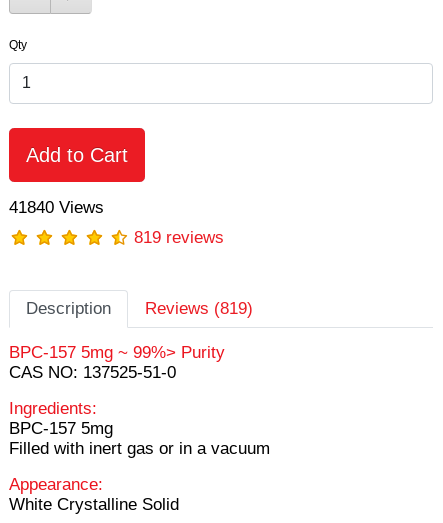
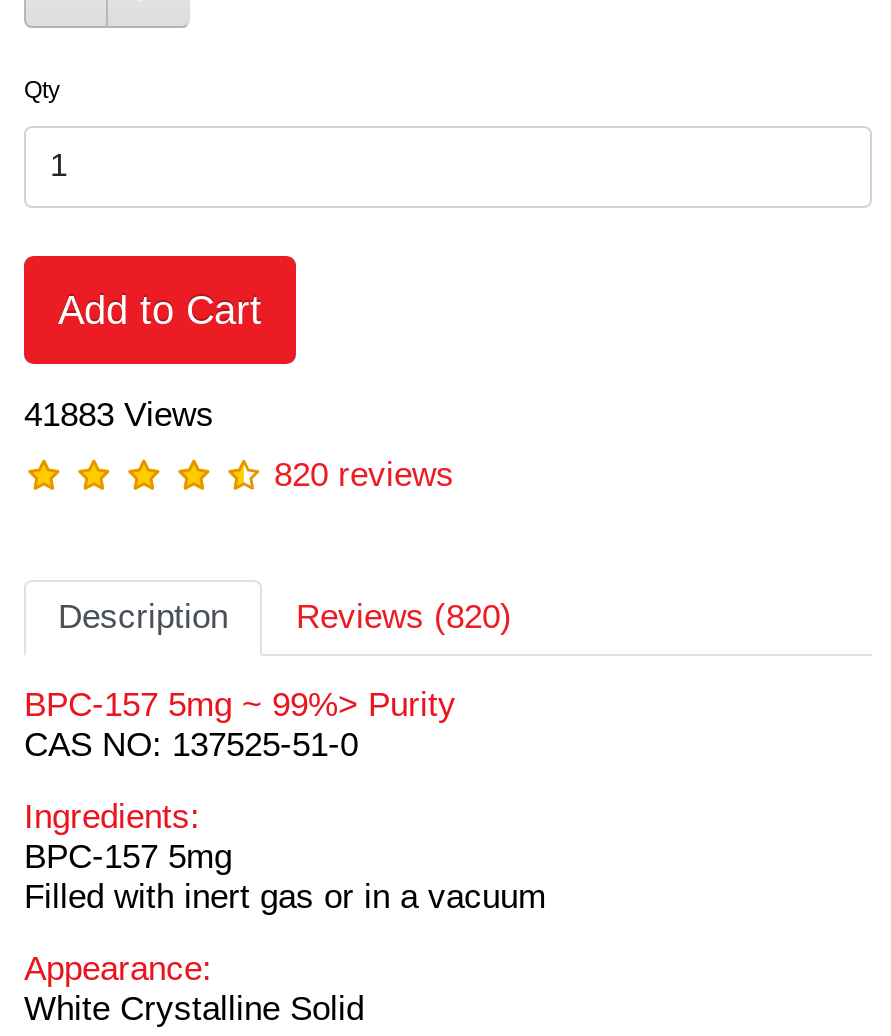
[9,198,104,217] 41840 Views -> [24,396,214,434] 41883 Views
[134,228,224,247] 819 reviews -> [274,456,454,494] 820 reviews
[26,299,253,318] Description Reviews (819) -> [58,598,512,636] Description Reviews (820)

